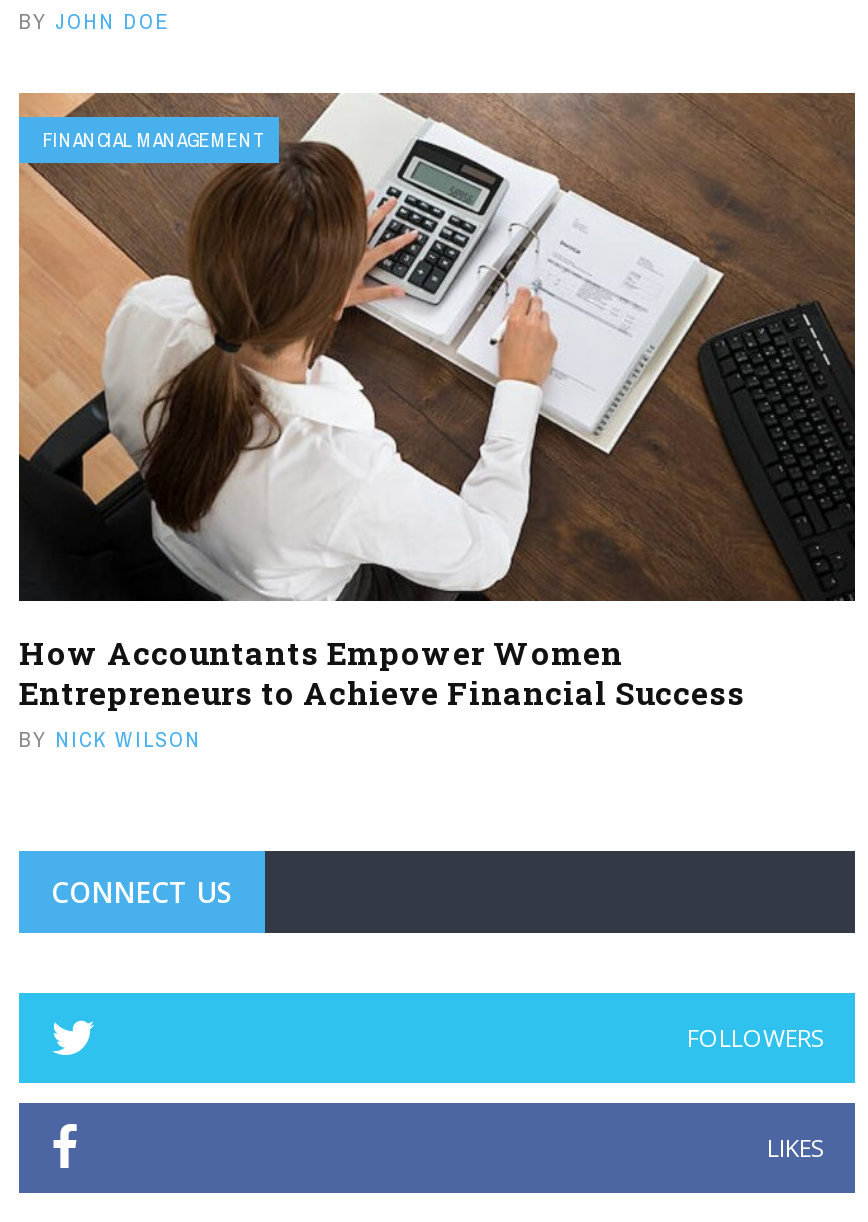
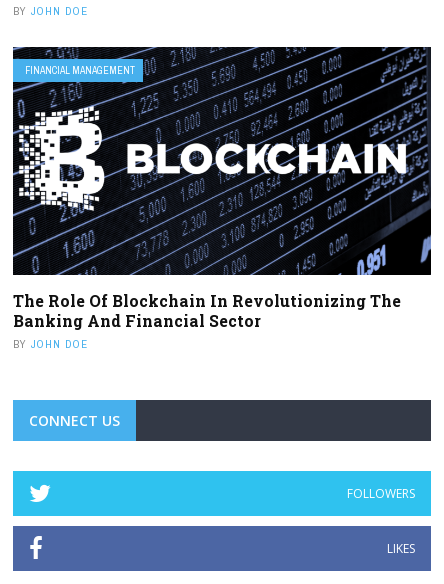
[17,92,855,753] [image] | How Accountants Empower Women | Entrepreneurs to Achieve Financial Success | BY NICK WILSON -> [12,46,432,351] [image] | The Role Of Blockchain In Revolutionizing The | Banking And Financial Sector | BY JOHN DOE

